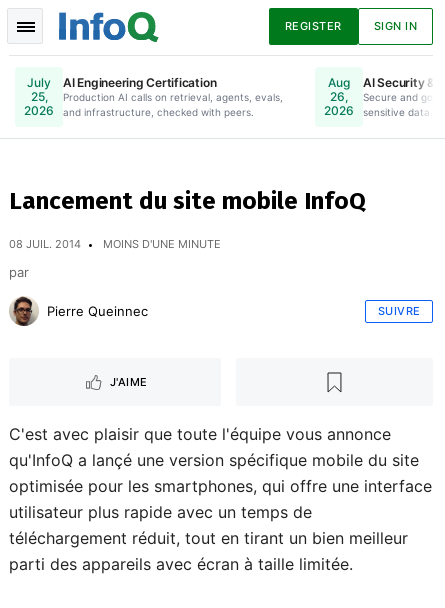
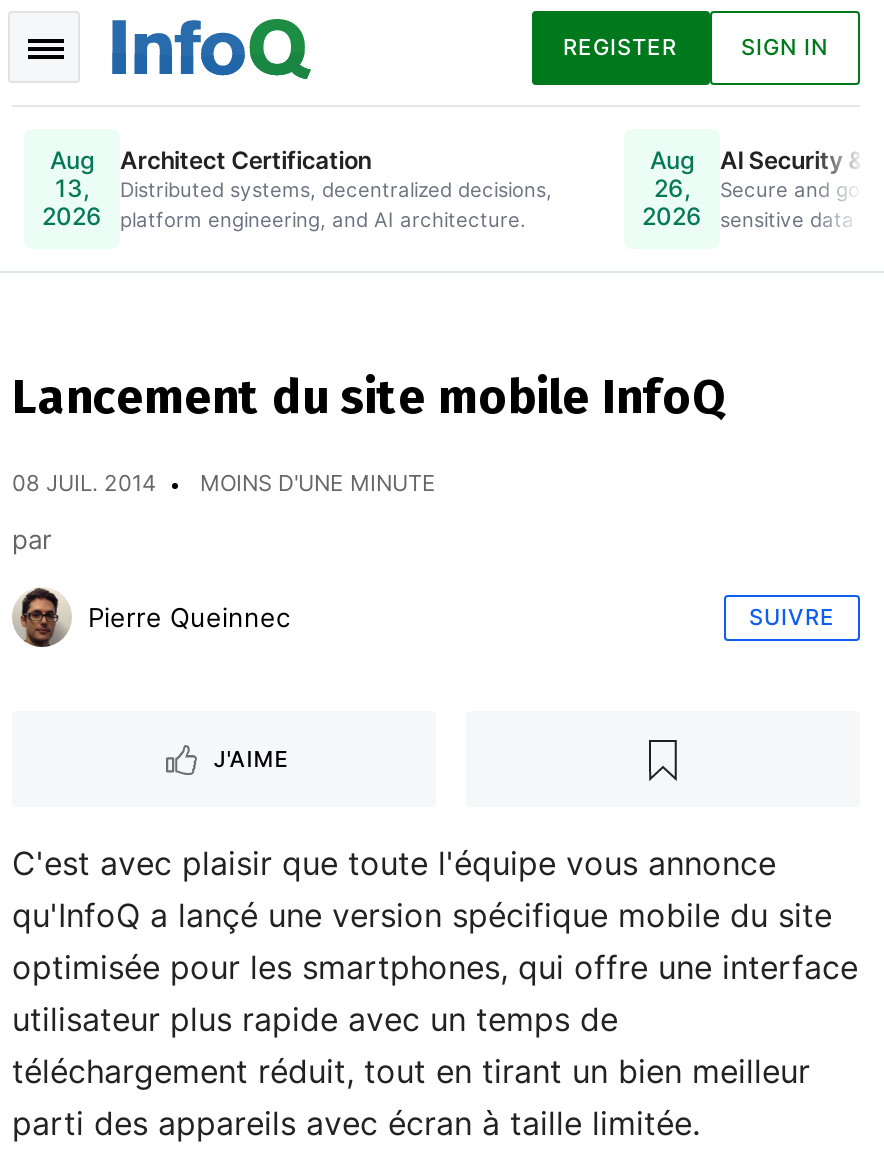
[27,75,51,104] July | 25, -> [50,145,94,203] Aug | 13,
[63,74,283,117] AI Engineering Certification | Production AI calls on retrieval, agents, evals, | and infrastructure, checked with peers. -> [120,144,552,230] Architect Certification | Distributed systems, decentralized decisions, | platform engineering, and AI architecture.

